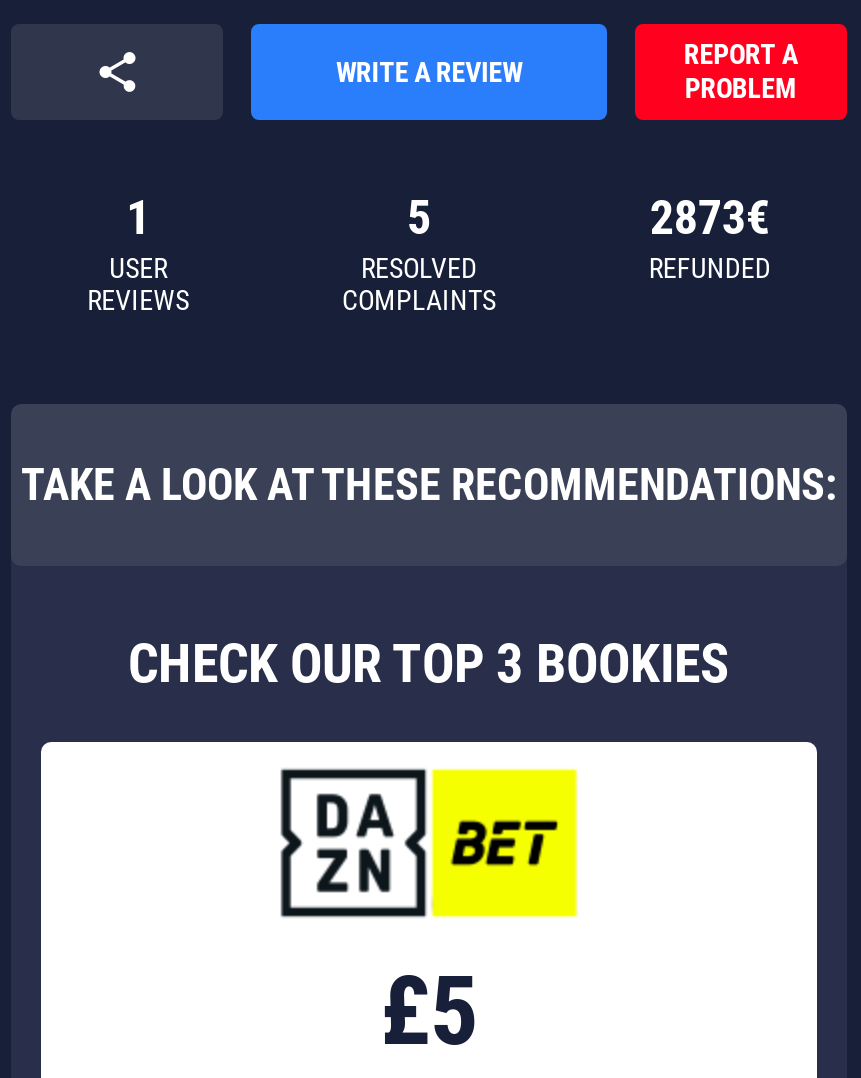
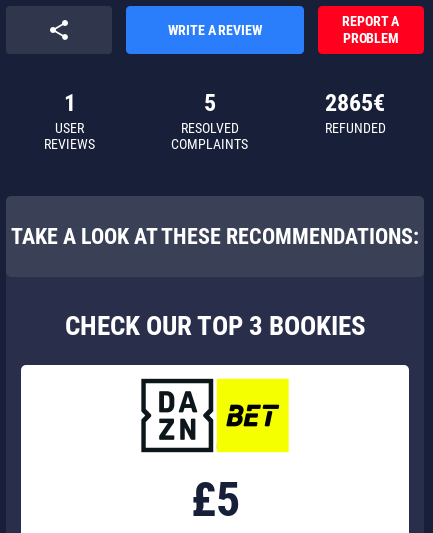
[650,190,770,246] 2873€ -> [325,89,385,117] 2865€

